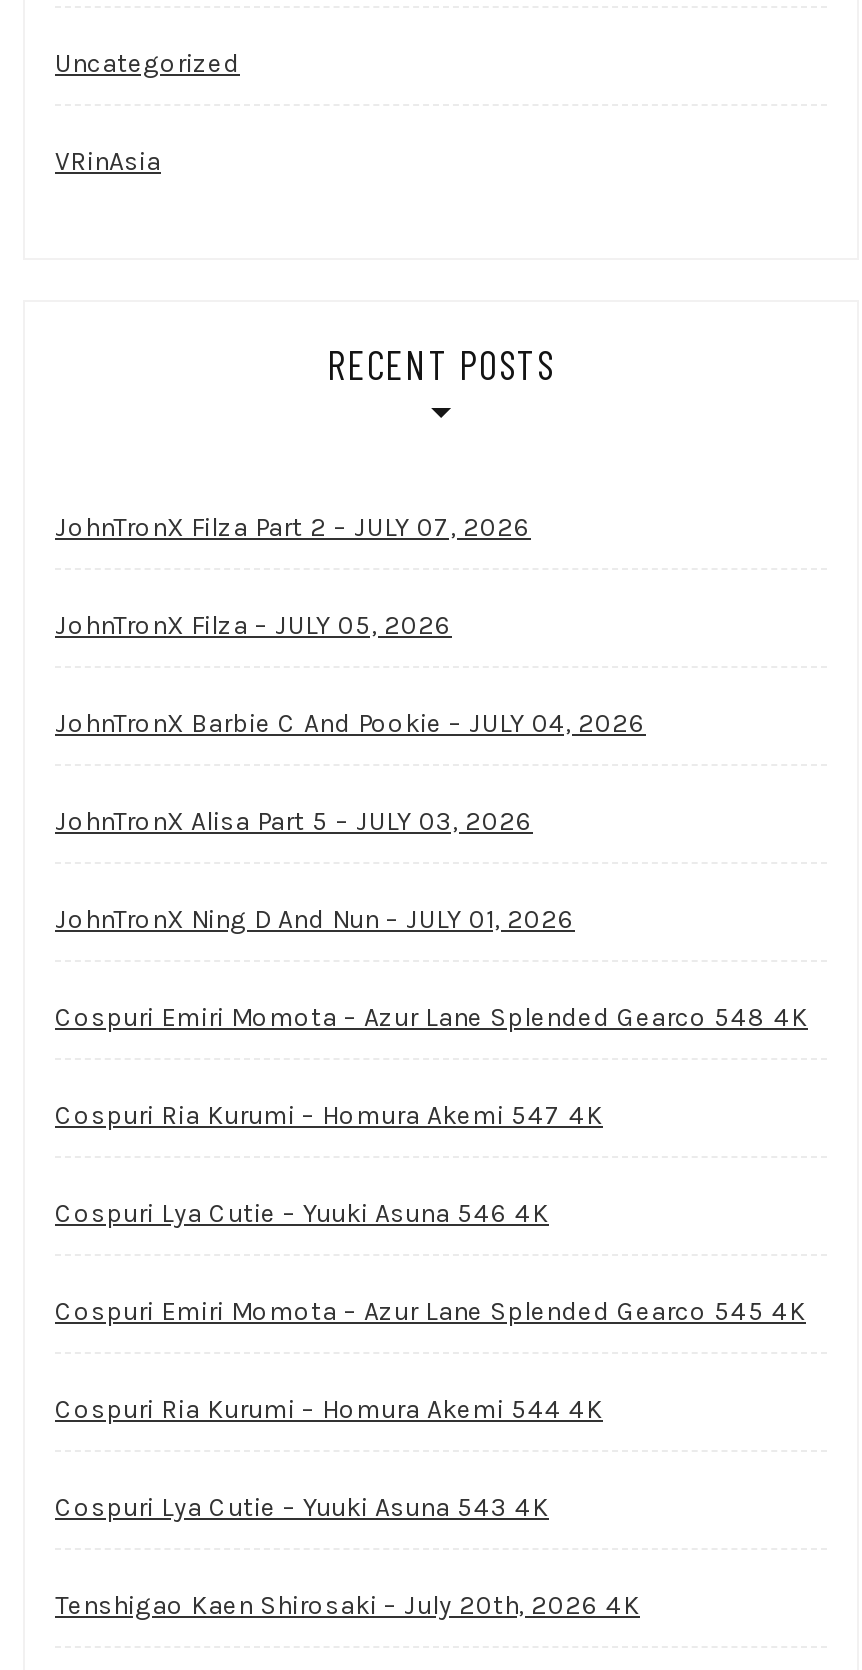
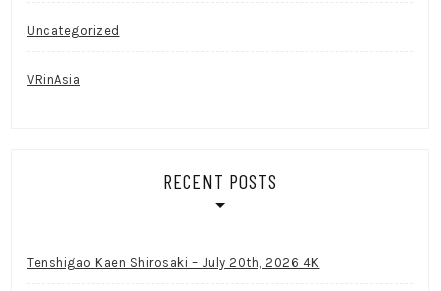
[55,513,808,1523] JohnTronX Filza Part 2 – JULY 07, 2026 | JohnTronX Filza – JULY 05, 2026 | JohnTronX Barbie C And Pookie – JULY 04, 2026 | JohnTronX Alisa Part 5 – JULY 03, 2026 | JohnTronX Ning D And Nun – JULY 01, 2026 | Cospuri Emiri Momota – Azur Lane Splended Gearco 548 4K | Cospuri Ria Kurumi – Homura Akemi 547 4K | Cospuri Lya Cutie – Yuuki Asuna 546 4K | Cospuri Emiri Momota – Azur Lane Splended Gearco 545 4K | Cospuri Ria Kurumi – Homura Akemi 544 4K | Cospuri Lya Cutie – Yuuki Asuna 543 4K -> none

